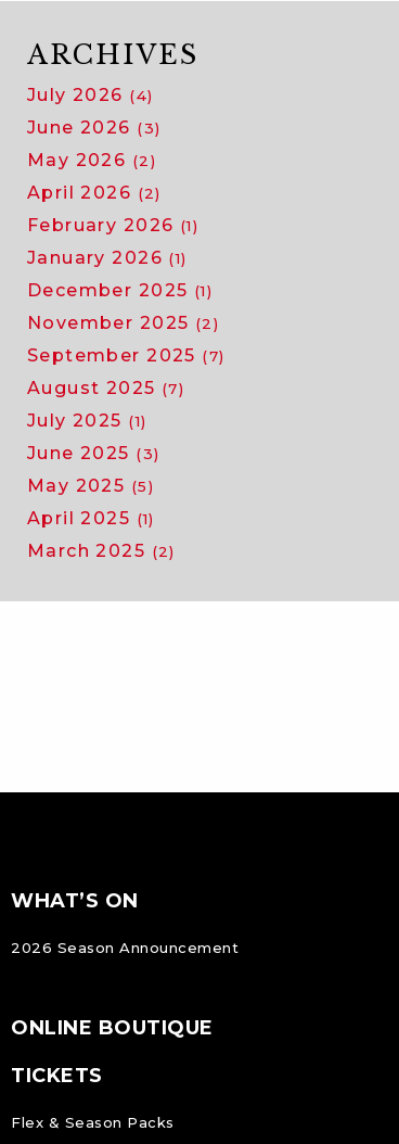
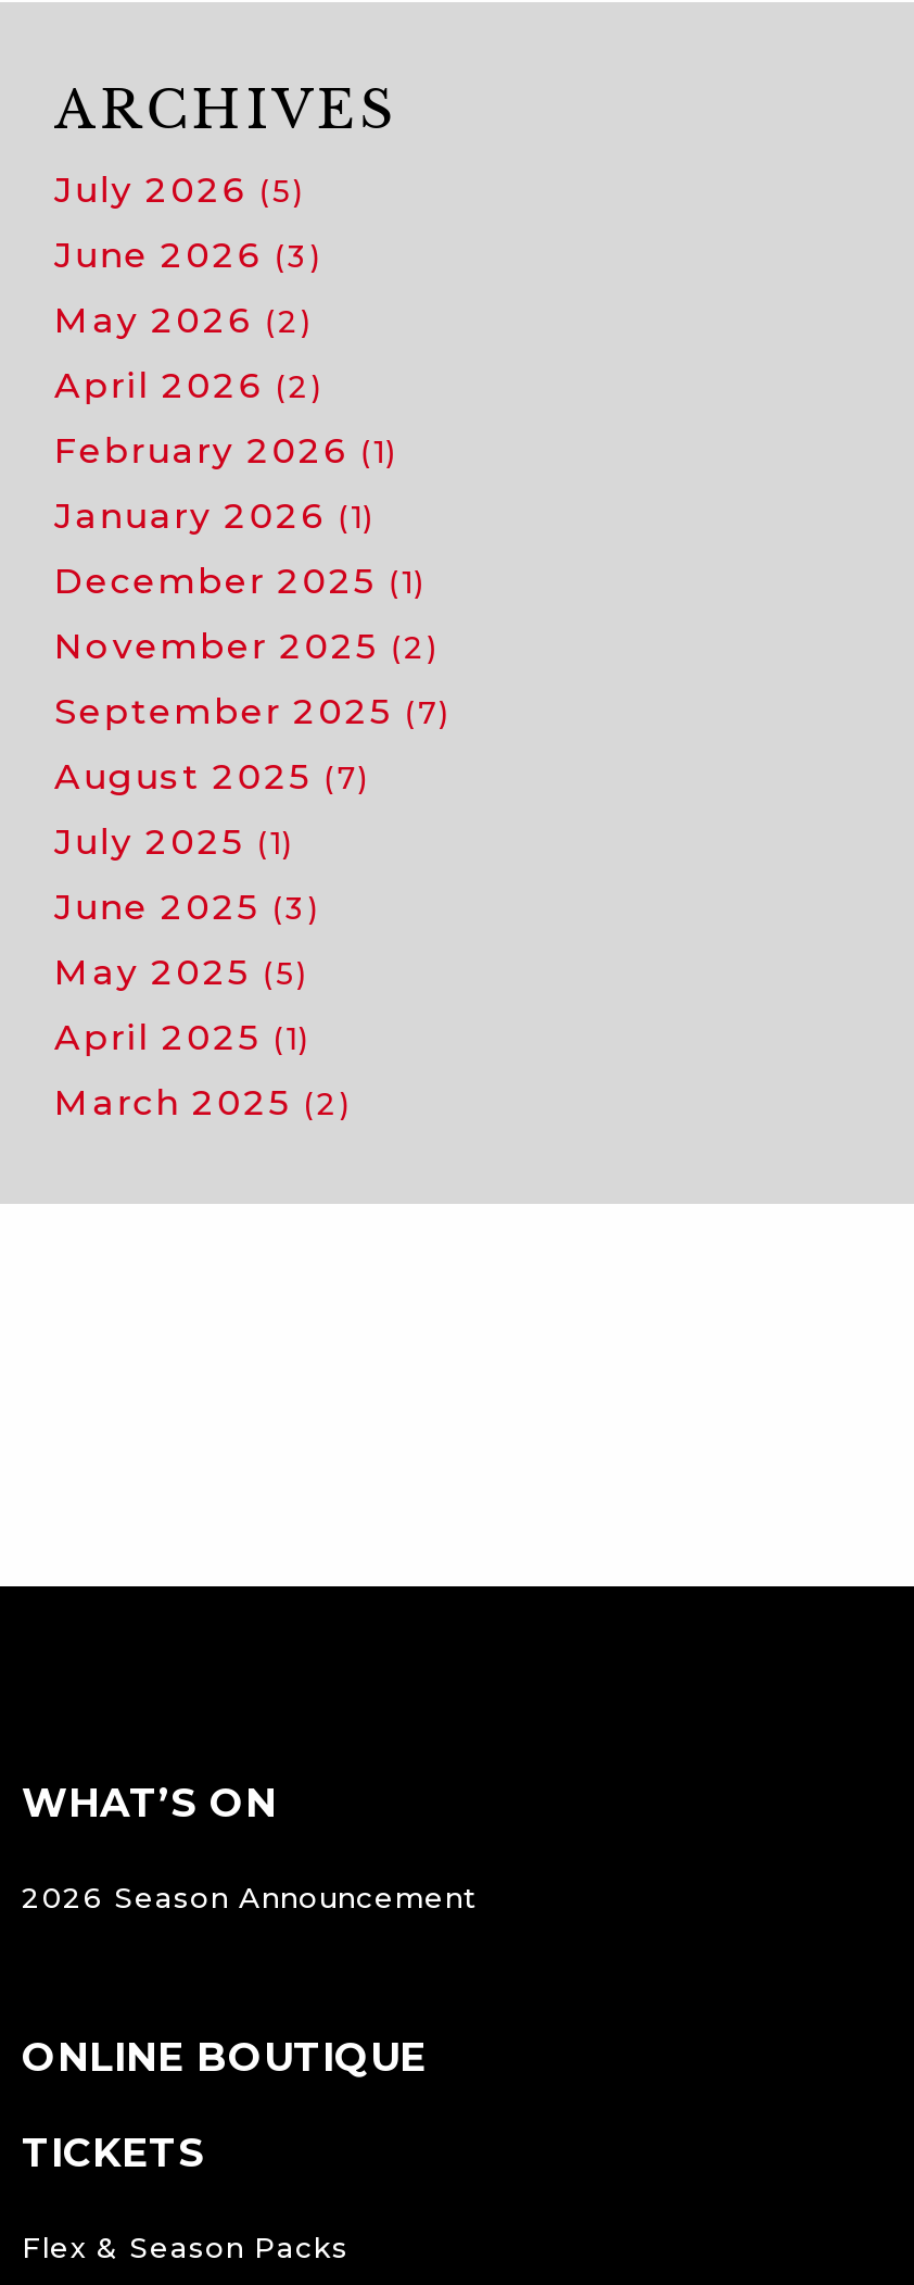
[27,85,153,106] July 2026 (4) -> [54,170,305,211] July 2026 (5)

